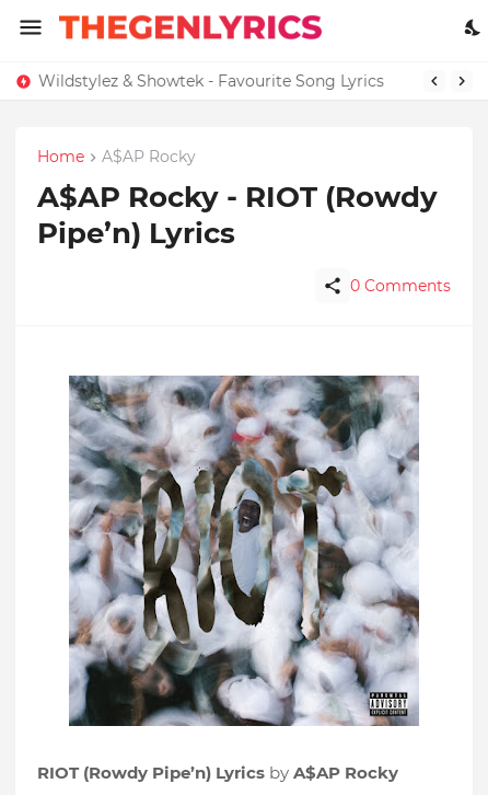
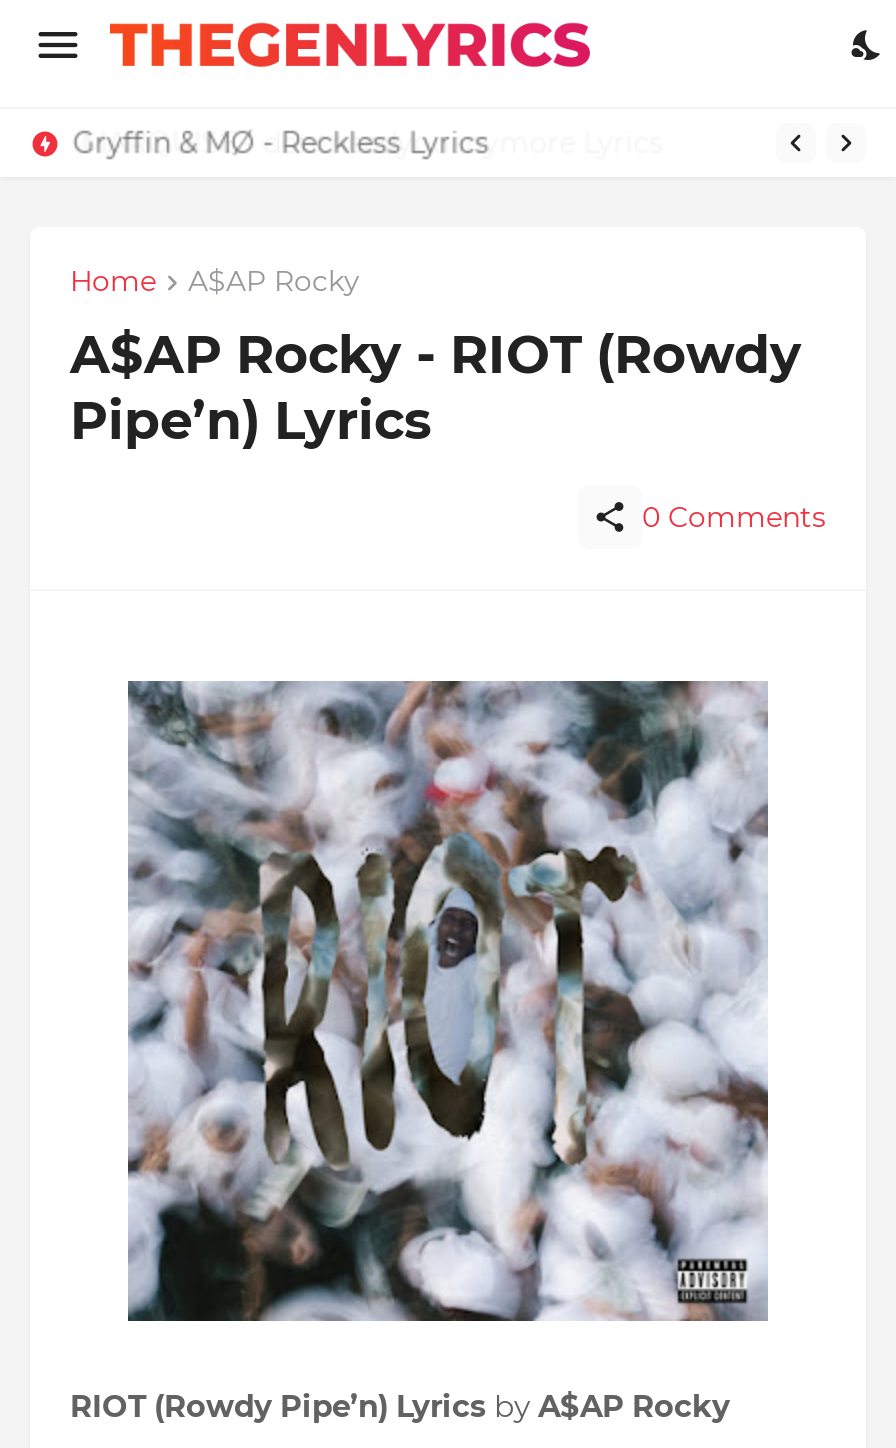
[38,71,384,91] Wildstylez & Showtek - Favourite Song Lyrics -> [72,125,488,161] Gryffin & MØ - Reckless Lyrics

